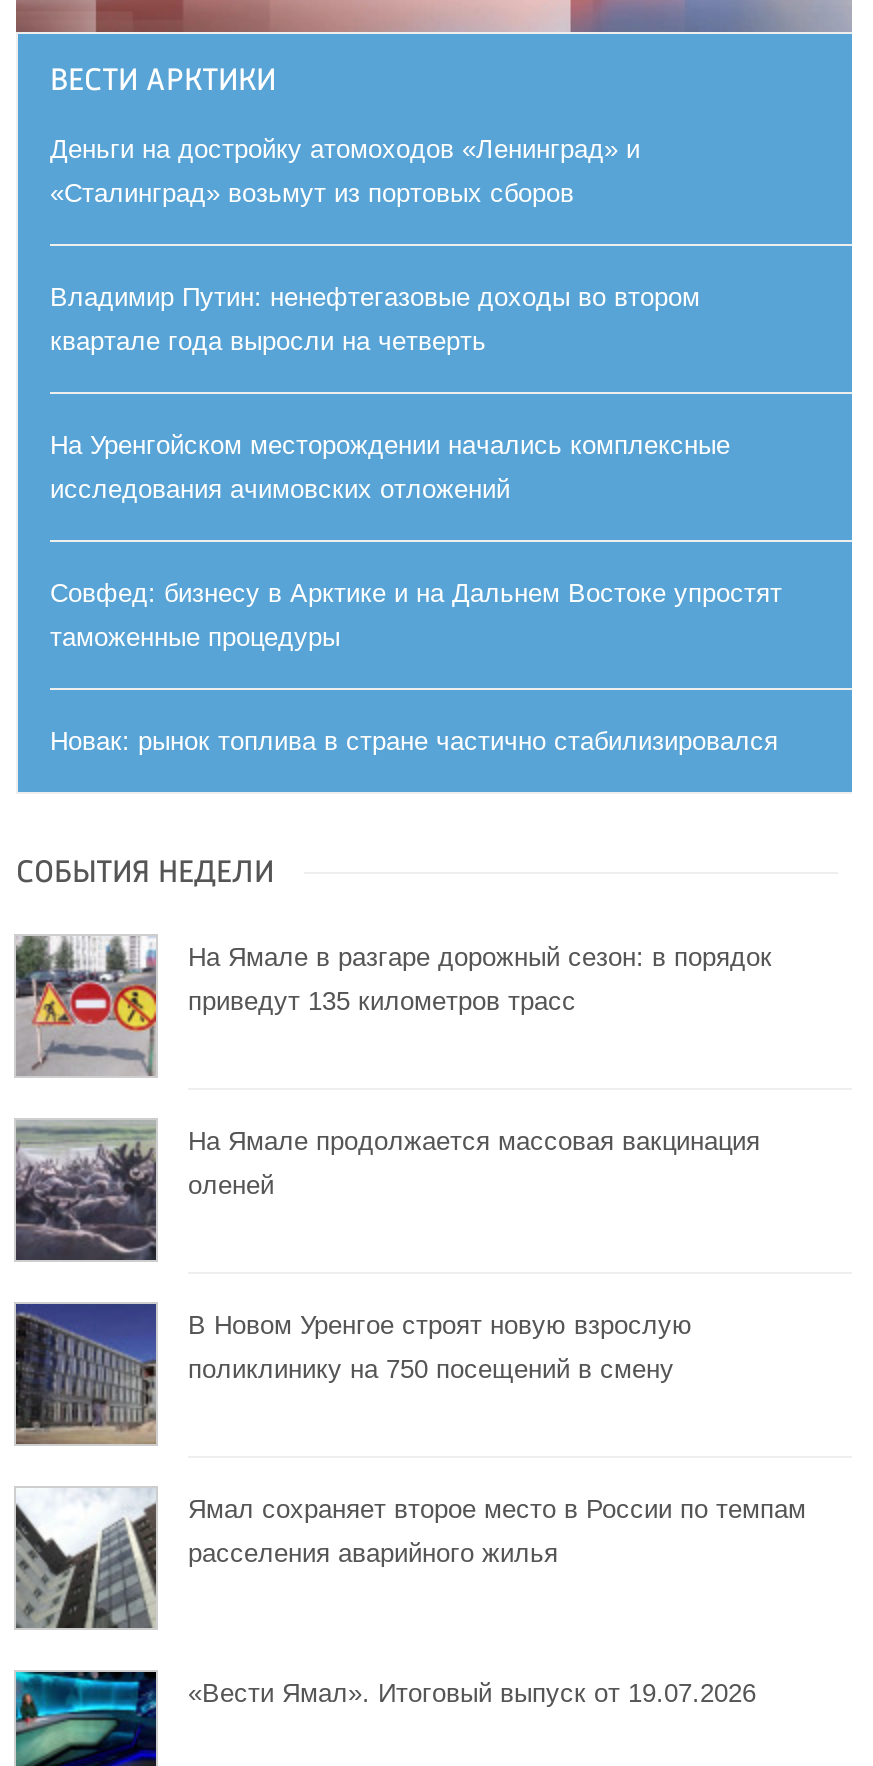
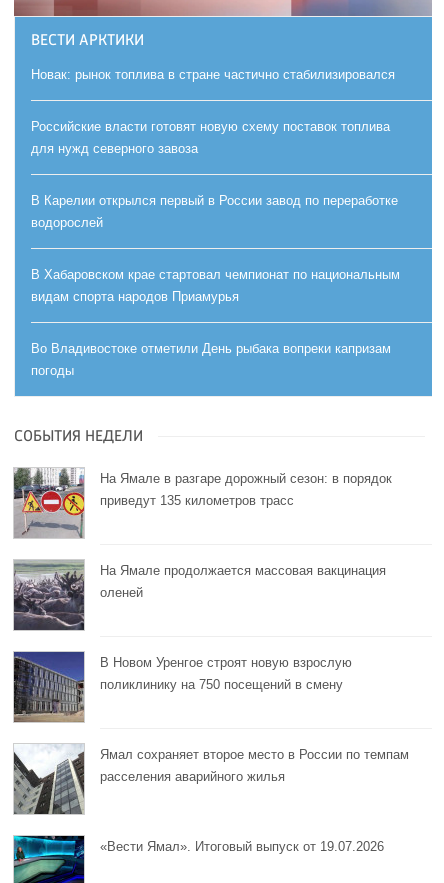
[50,134,782,652] Деньги на достройку атомоходов «Ленинград» и | «Сталинград» возьмут из портовых сборов | Владимир Путин: ненефтегазовые доходы во втором | квартале года выросли на четверть | На Уренгойском месторождении начались комплексные | исследования ачимовских отложений | Совфед: бизнесу в Арктике и на Дальнем Востоке упростят | таможенные процедуры -> none
moved [50,726,778,756] -> [31,67,395,82]: Новак: рынок топлива в стране частично стабилизировался
none -> [31,119,400,378] Российские власти готовят новую схему поставок топлива | для нужд северного завоза | В Карелии открылся первый в России завод по переработке | водорослей | В Хабаровском крае стартовал чемпионат по национальным | видам спорта народов Приамурья | Во Владивостоке отметили День рыбака вопреки капризам | погоды

